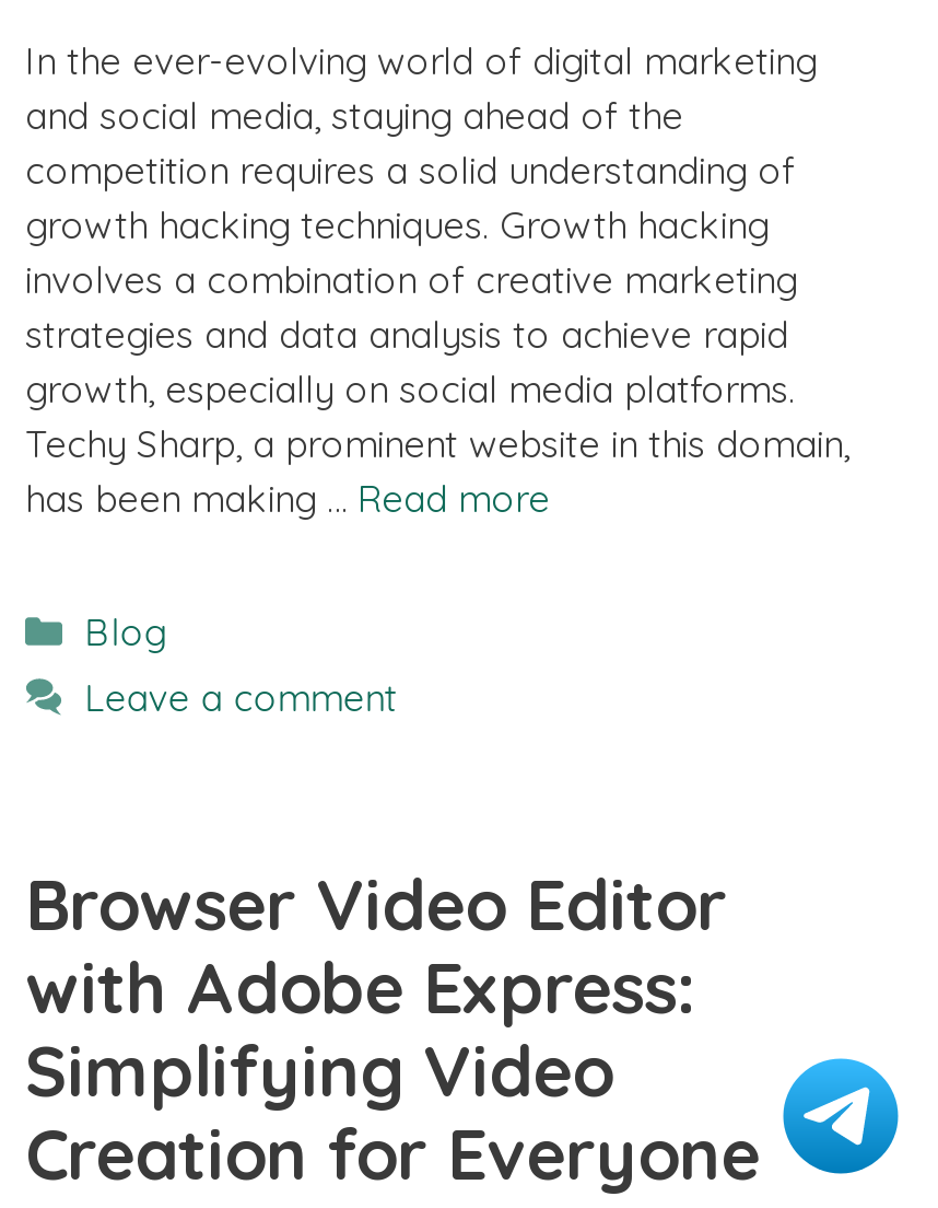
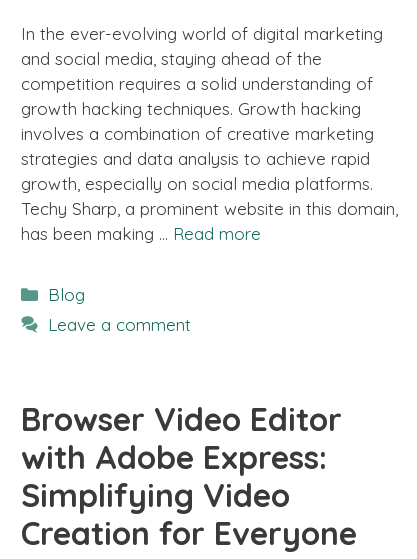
[779,1056,902,1176] [image] -> none

